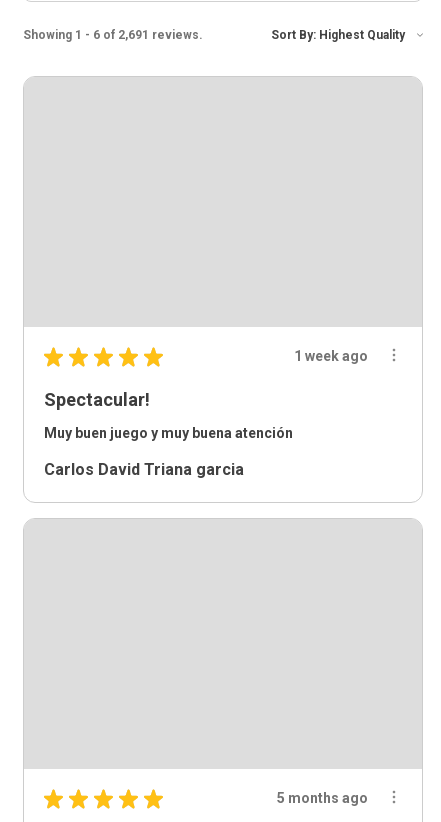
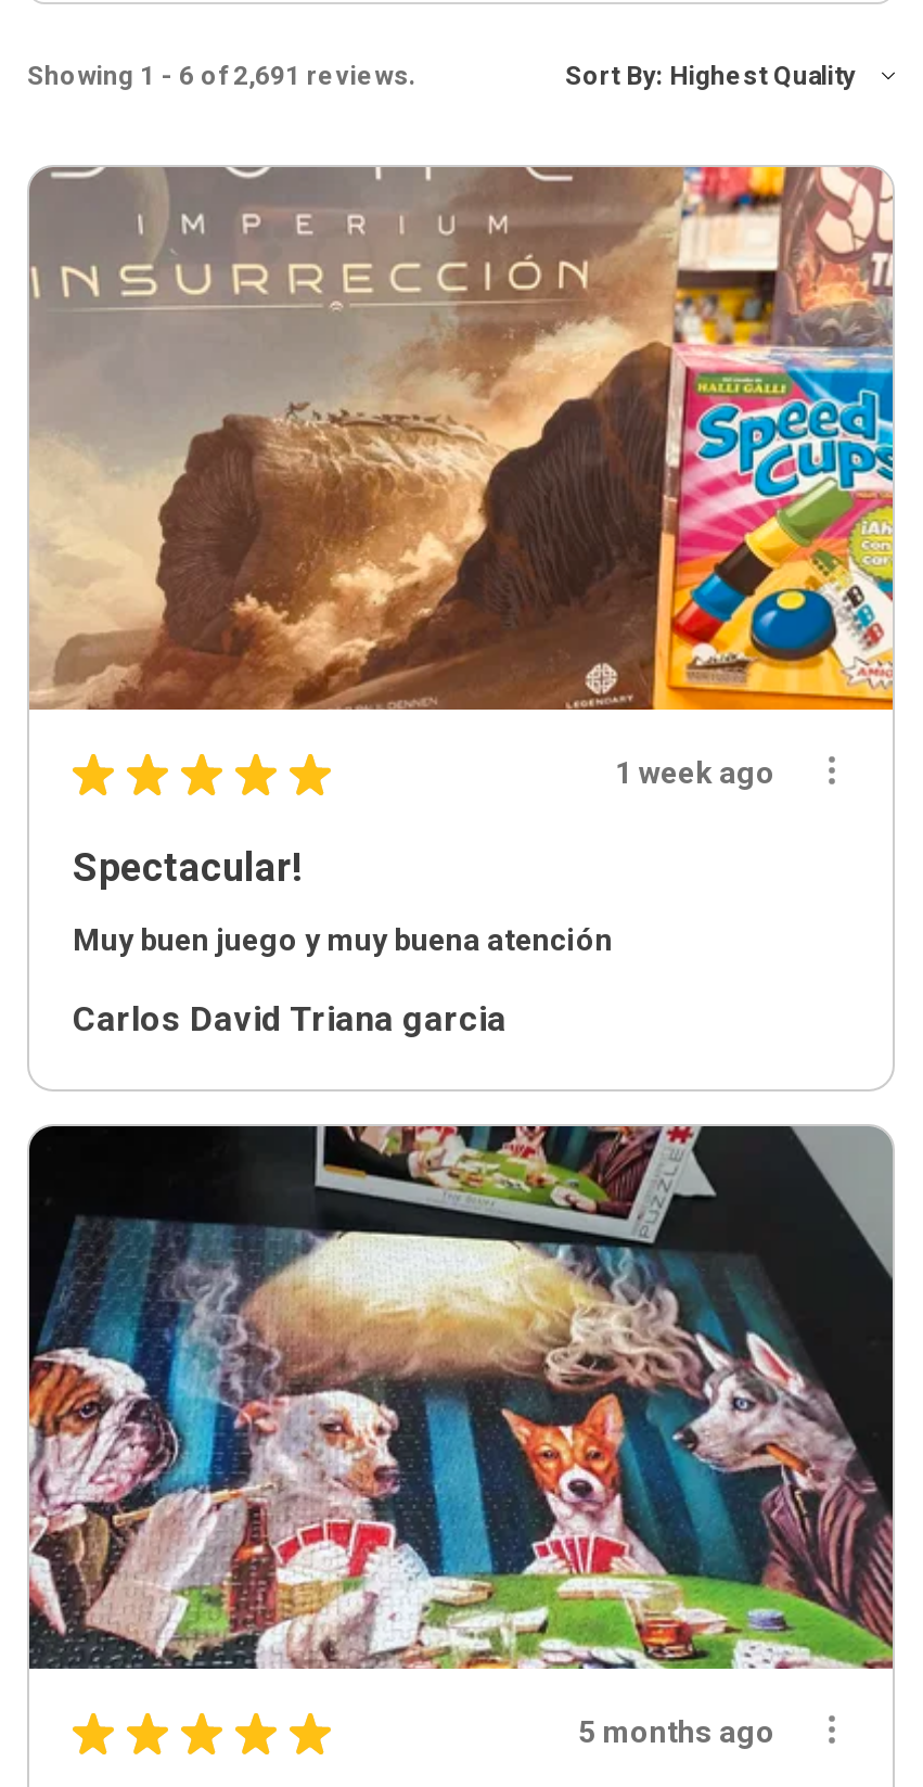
none -> [29,165,895,712] [image]
none -> [27,1124,895,1671] [image]

